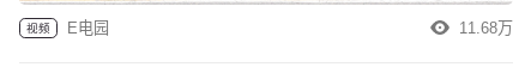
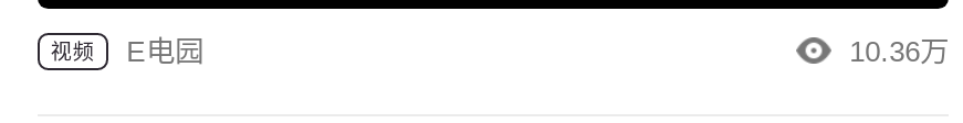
[459,19,513,37] 11.68万 -> [849,35,949,68] 10.36万

